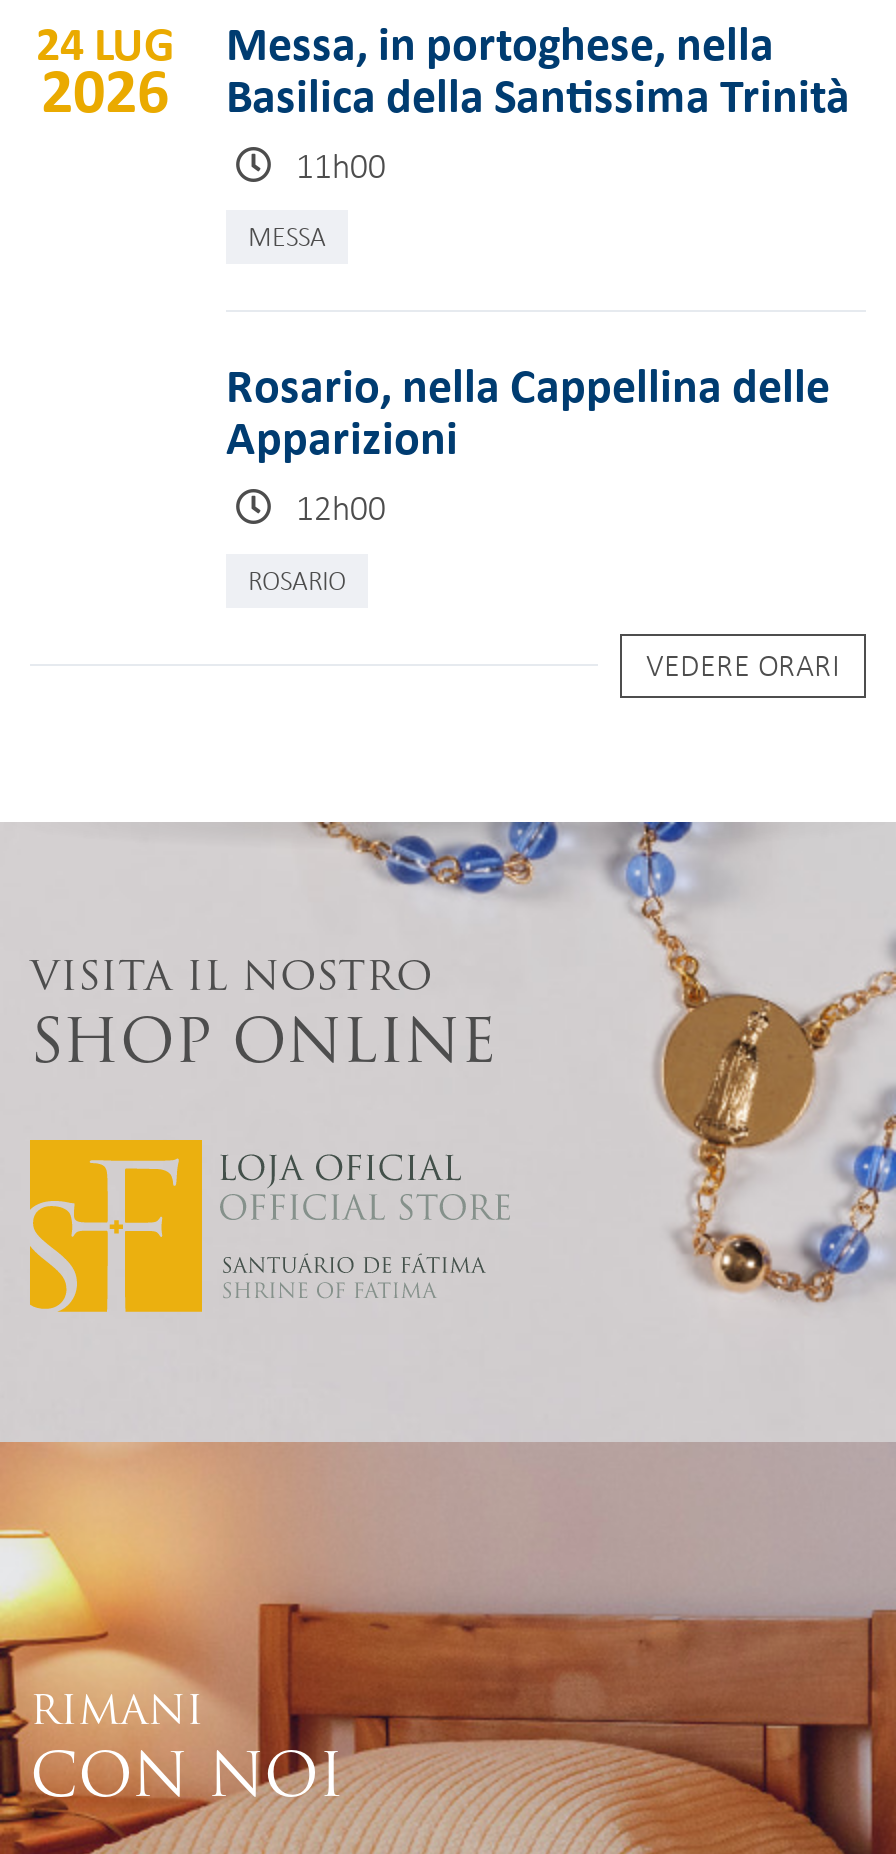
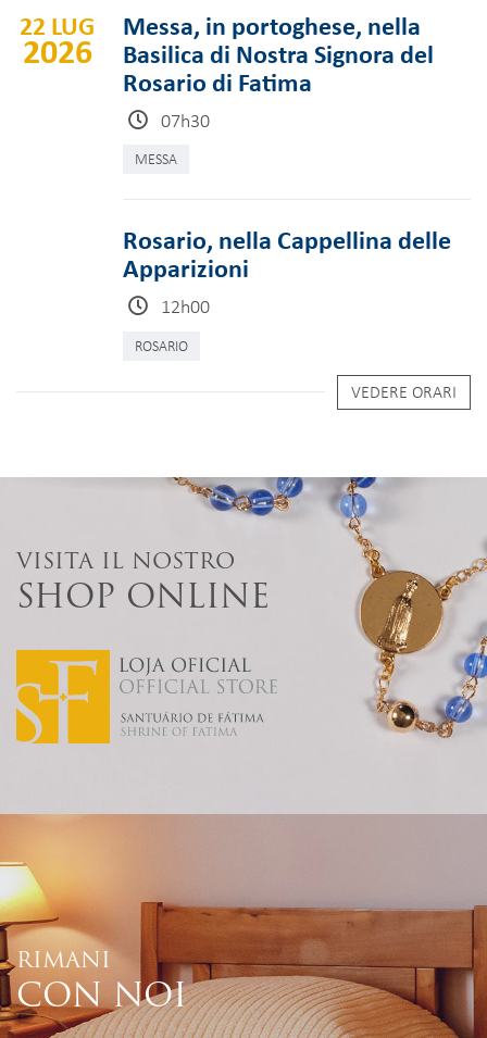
[36,10,774,74] 24 LUG Messa, in portoghese, nella -> [20,8,421,42] 22 LUG Messa, in portoghese, nella
[226,62,850,188] Basilica della Santissima Trinità | 11h00 -> [123,36,434,133] Basilica di Nostra Signora del | Rosario di Fatima | 07h30

